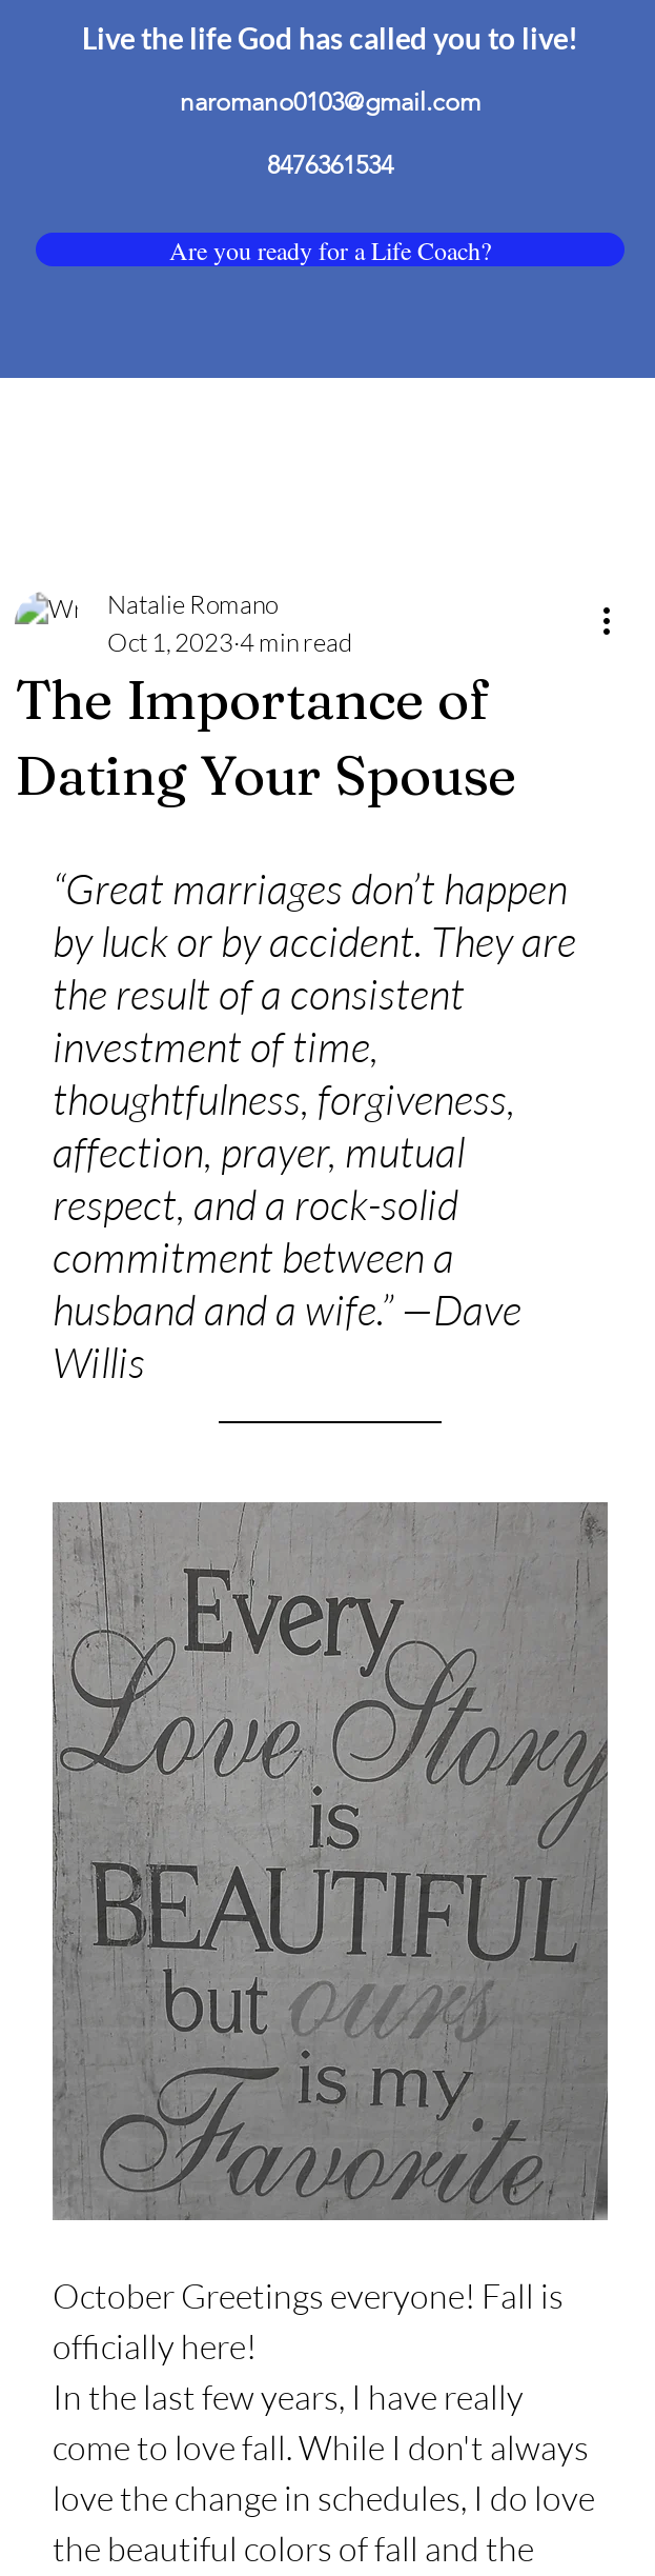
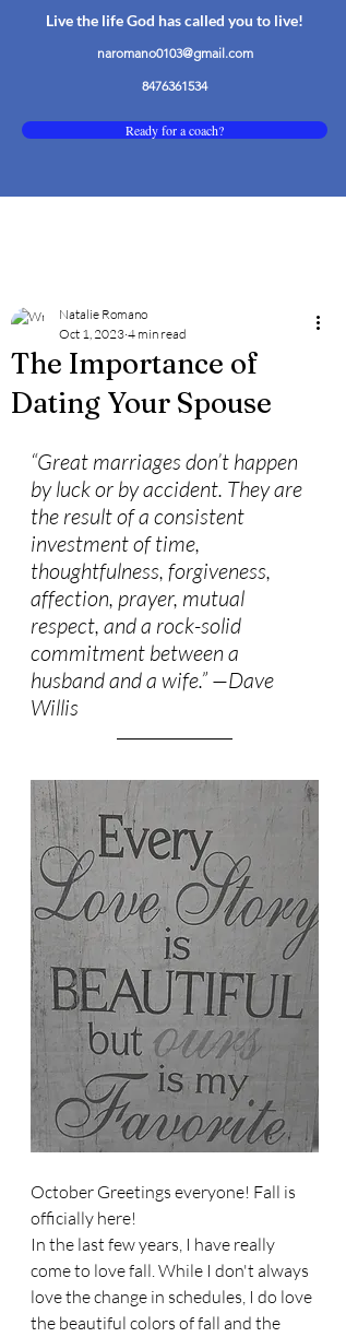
[169,233,491,266] Are you ready for a Life Coach? -> [126,121,224,139] Ready for a coach?

